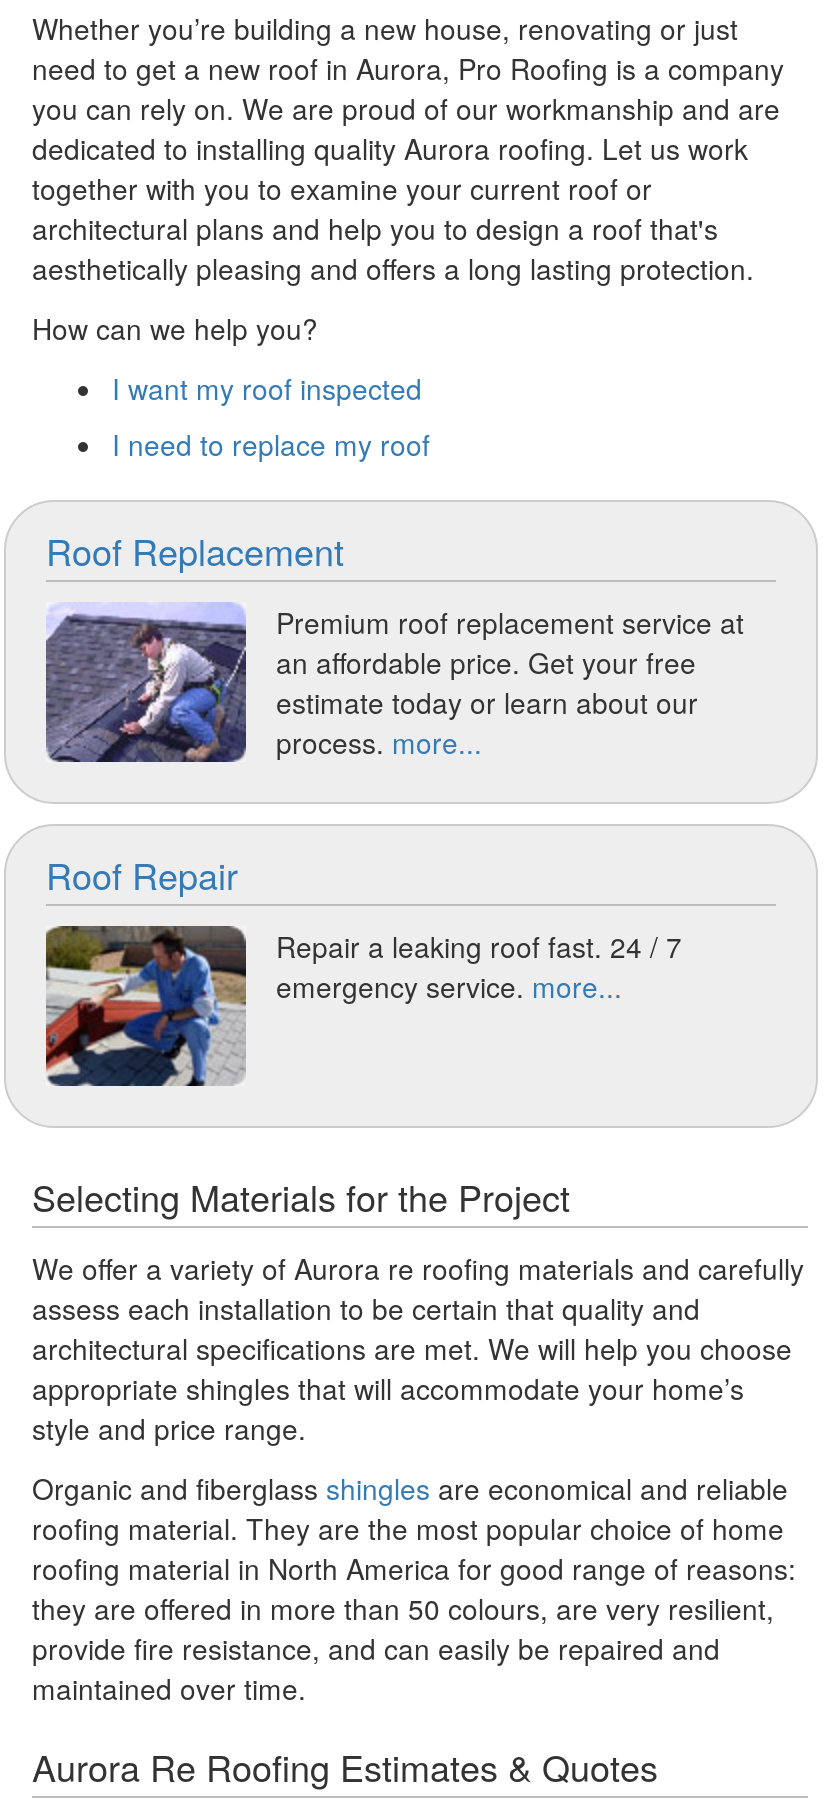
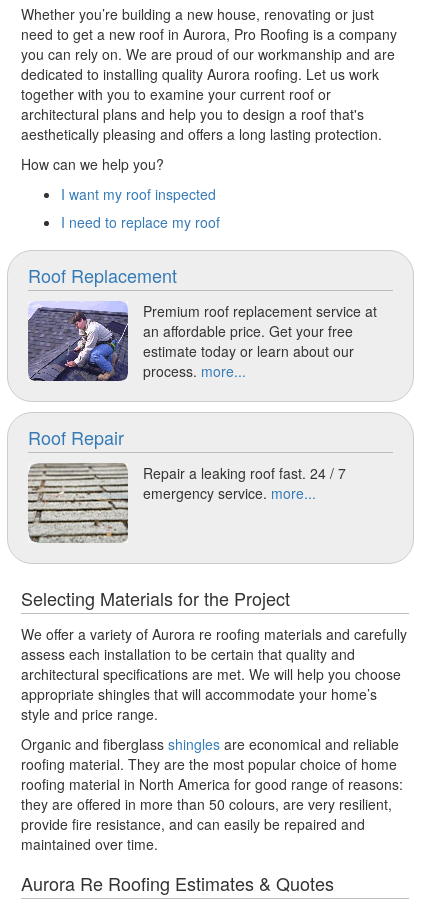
[44,926,248,1088] [image] -> [28,462,129,544] [image]

